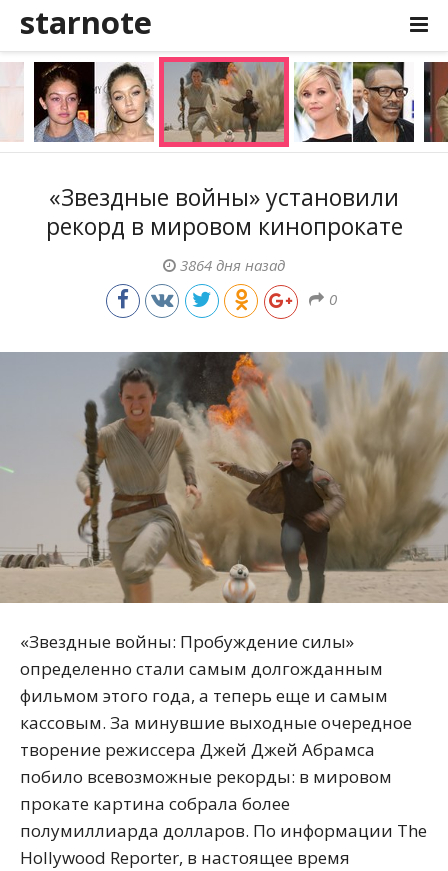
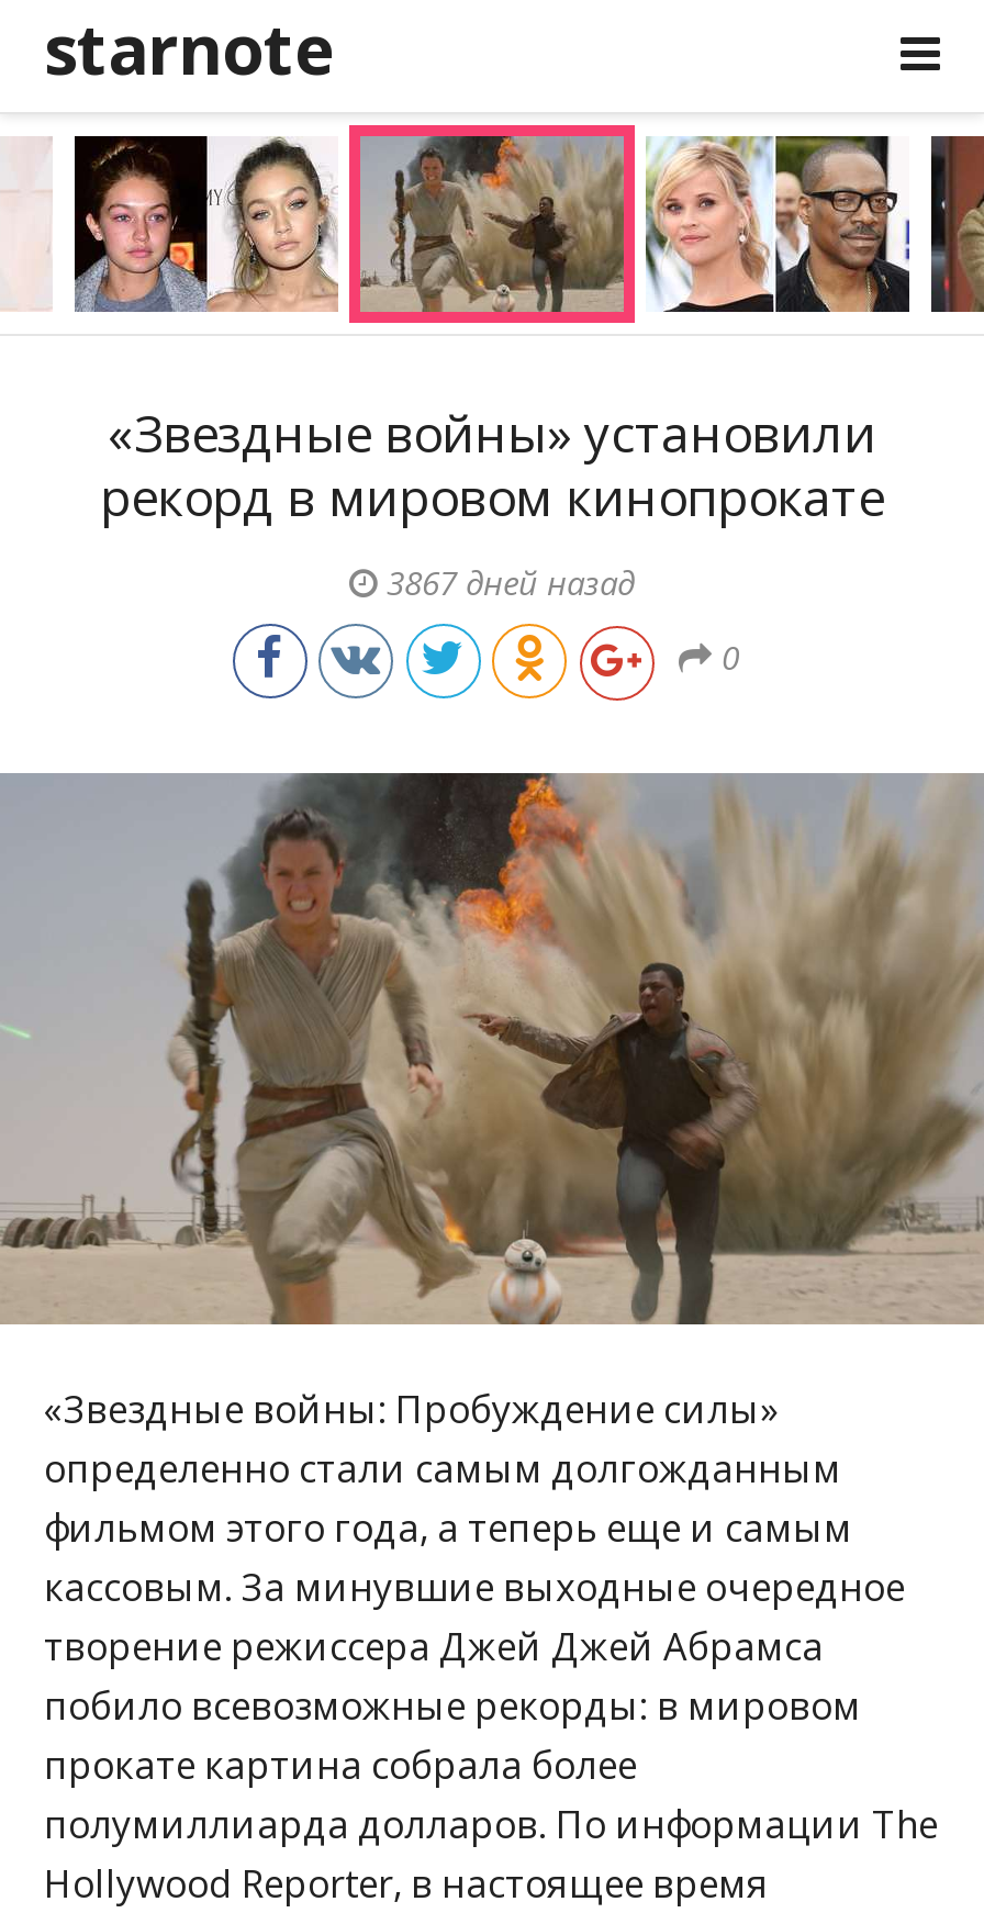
[180,255,285,275] 3864 дня назад -> [387,560,635,604] 3867 дней назад

